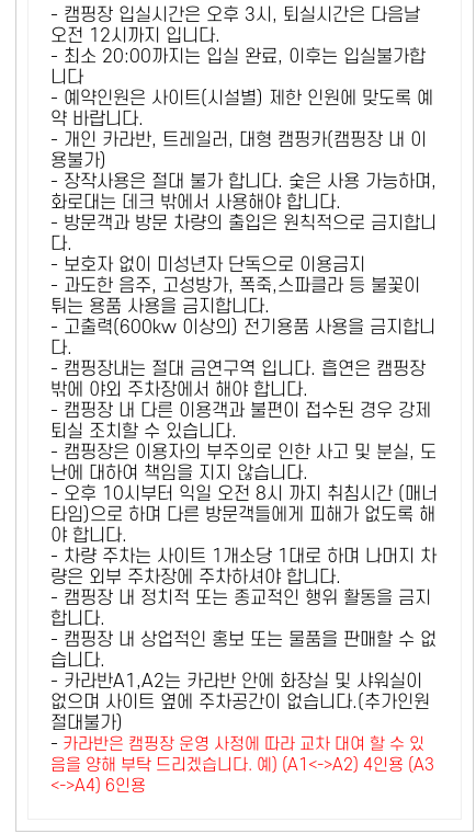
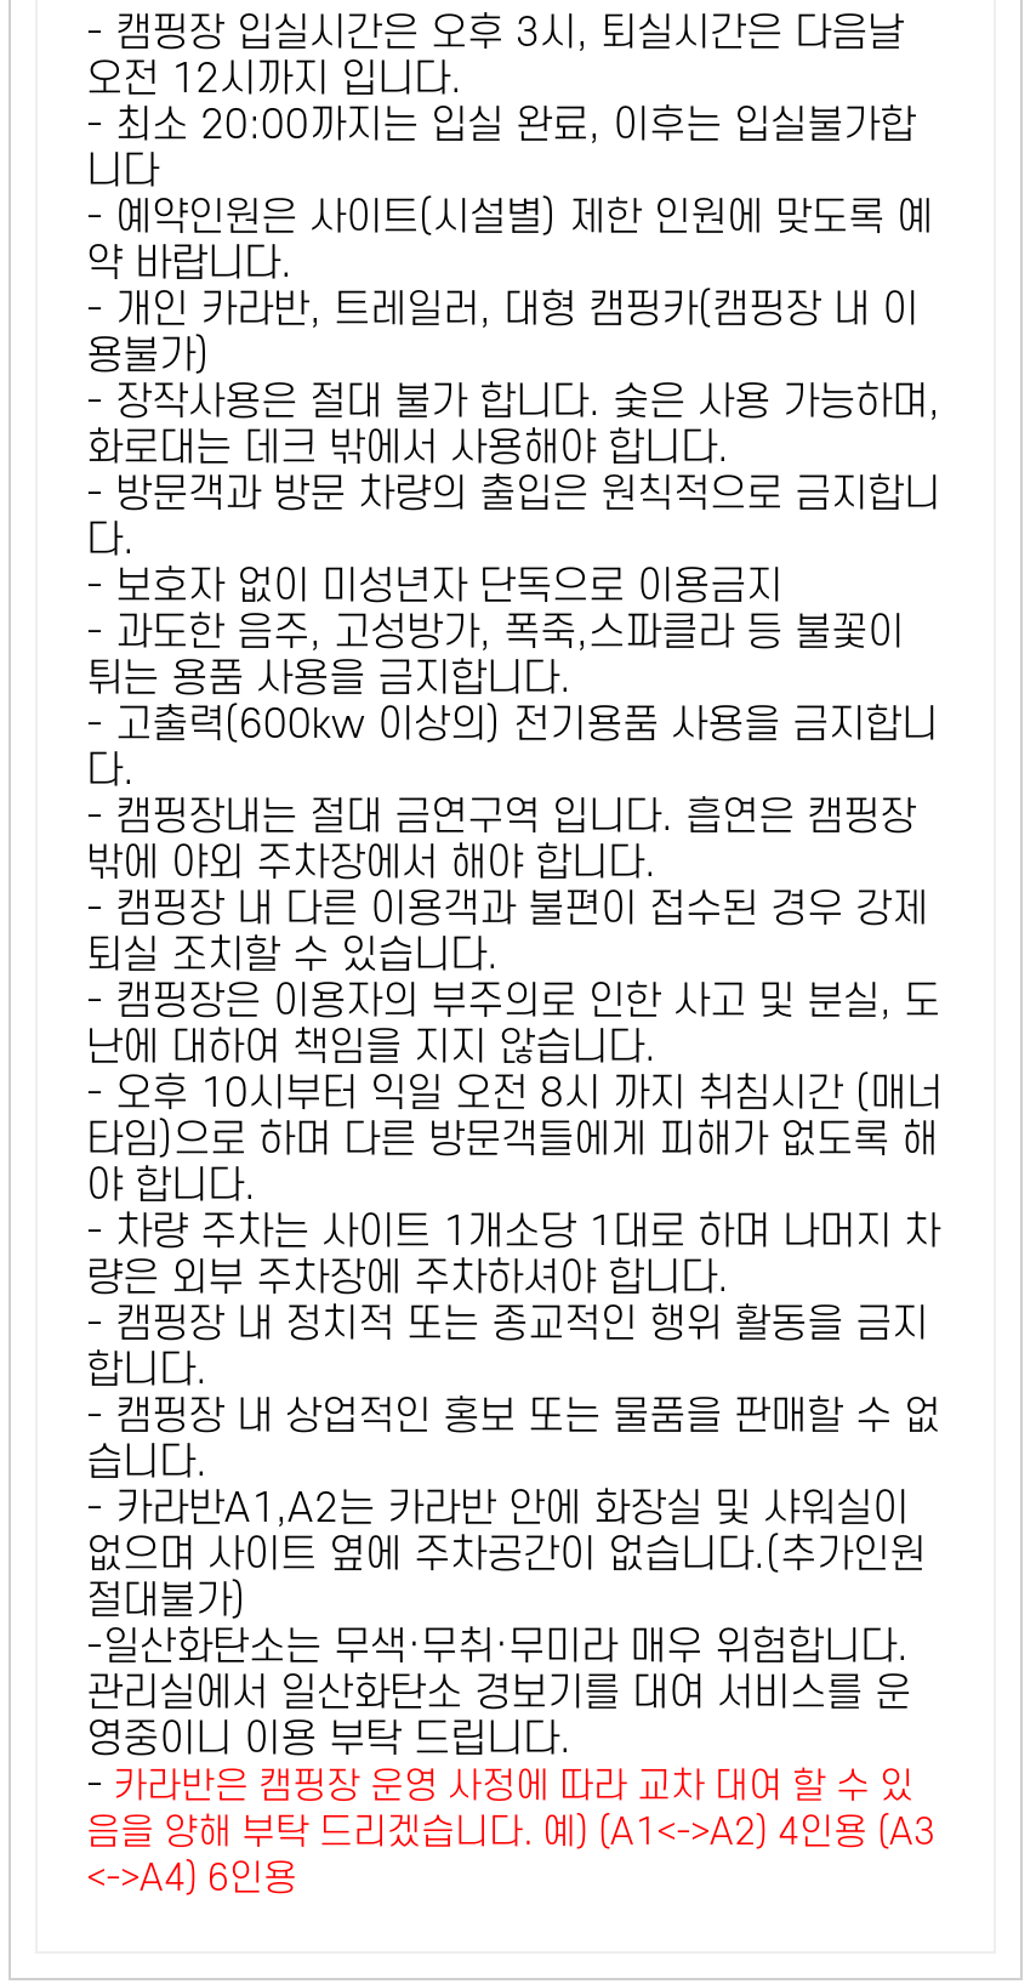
none -> [86,1627,911,1762] -일산화탄소는 무색·무취·무미라 매우 위험합니다. | 관리실에서 일산화탄소 경보기를 대여 서비스를 운 | 영중이니 이용 부탁 드립니다.

